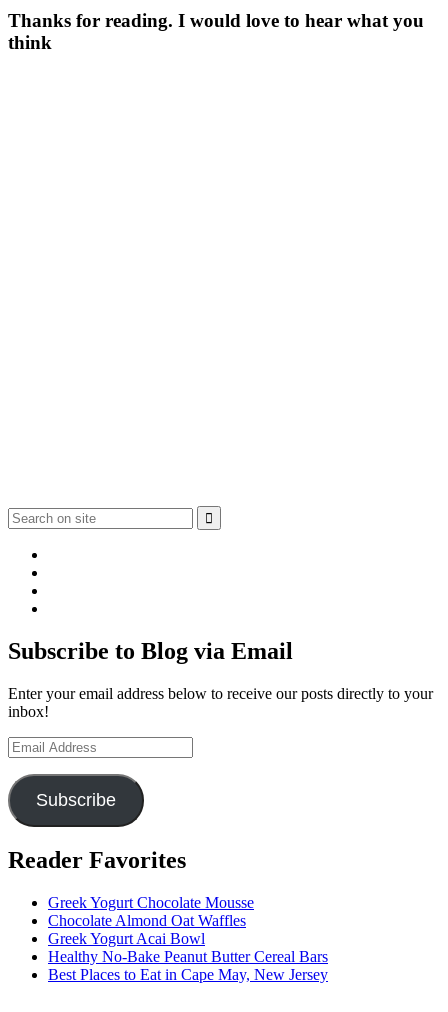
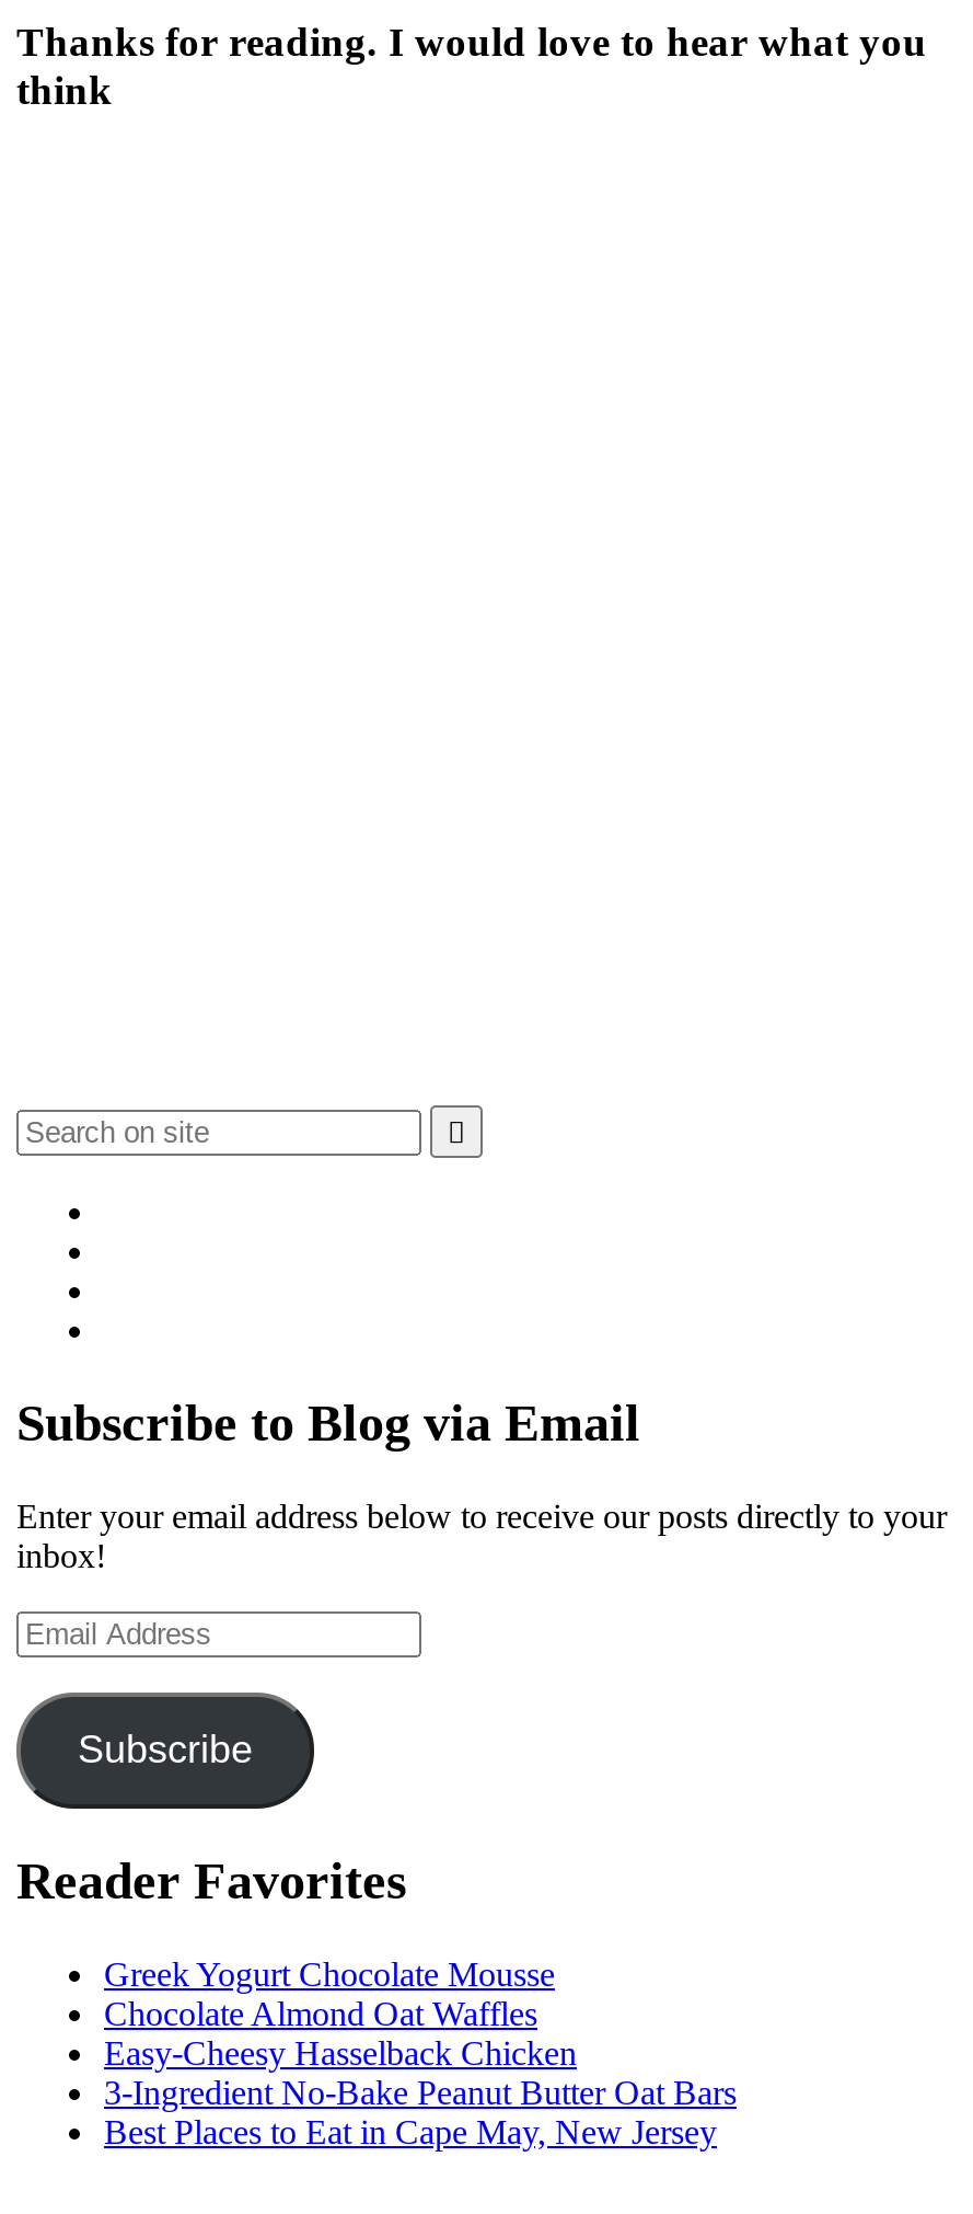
[48,930,328,965] Greek Yogurt Acai Bowl | Healthy No-Bake Peanut Butter Cereal Bars -> [104,2034,737,2111] Easy-Cheesy Hasselback Chicken | 3-Ingredient No-Bake Peanut Butter Oat Bars

